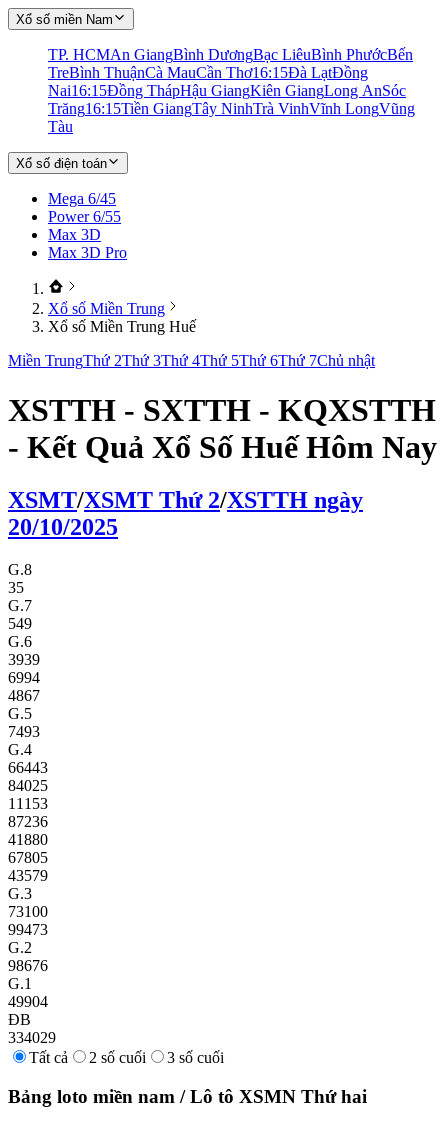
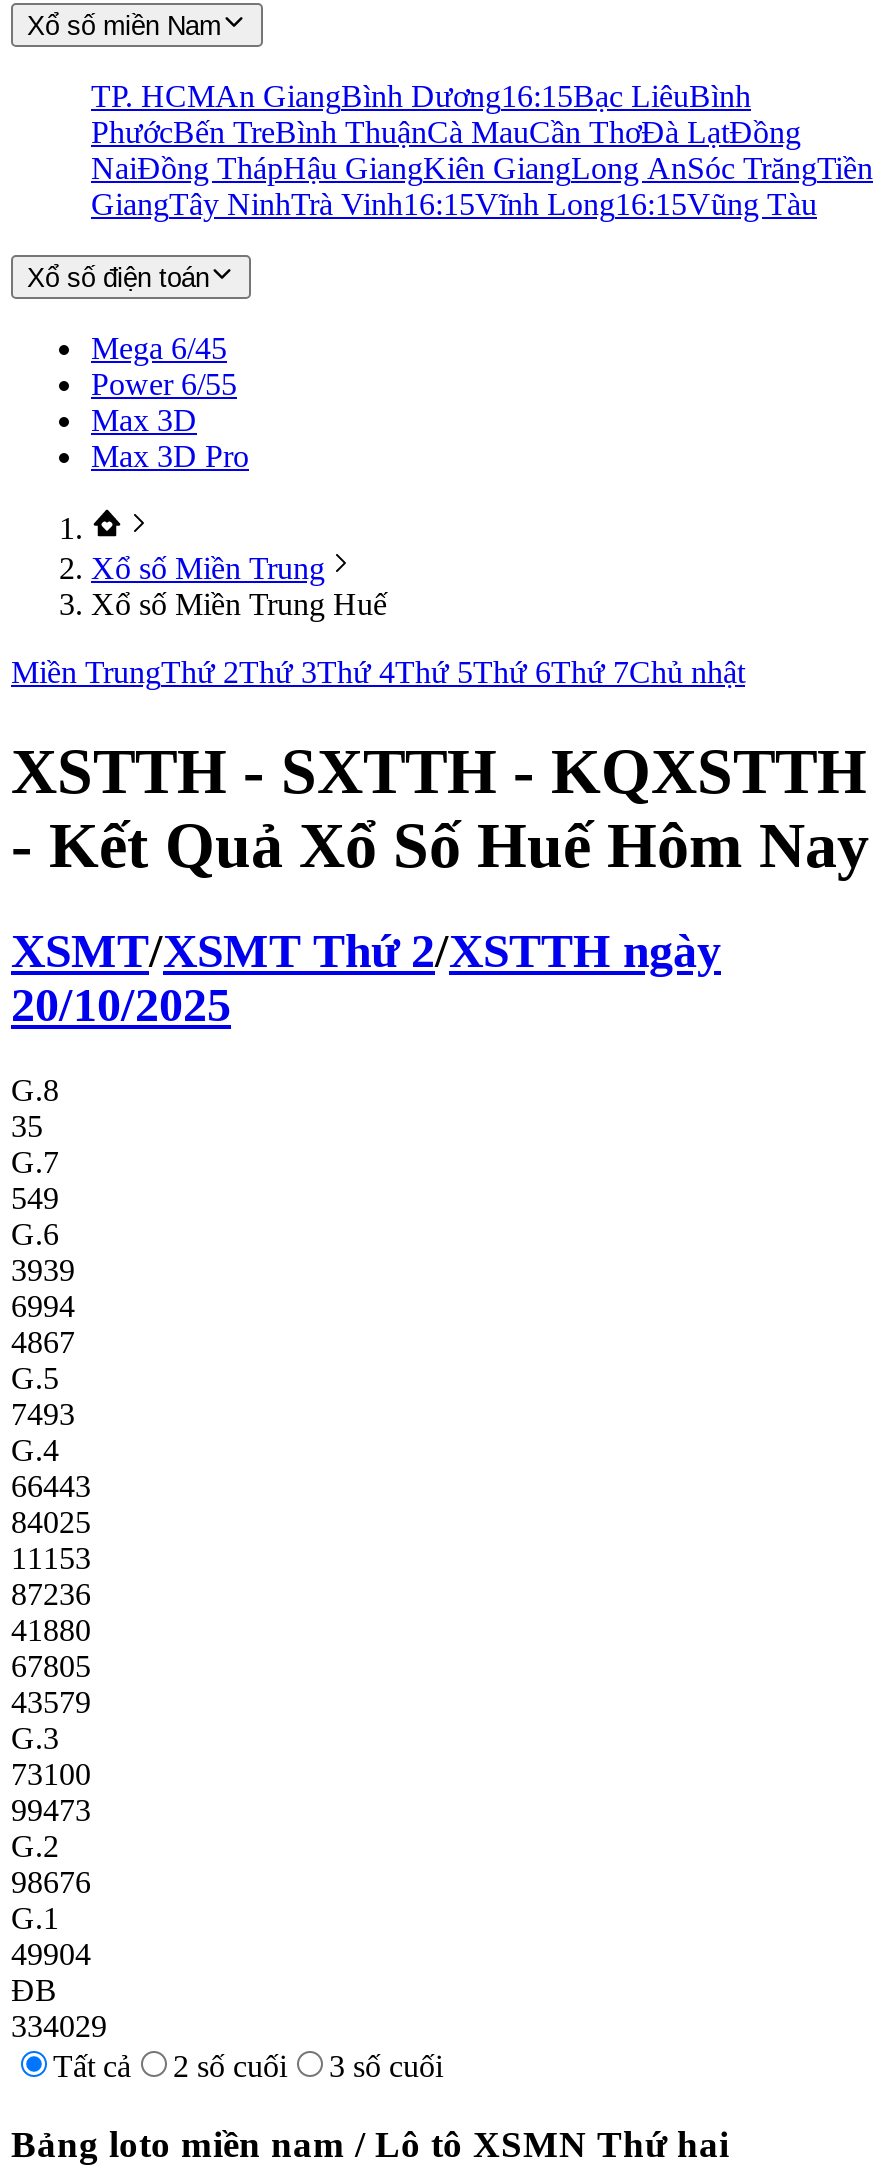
[48,46,415,135] TP. HCMAn GiangBình DươngBạc LiêuBình PhướcBến | TreBình ThuậnCà MauCần Thơ16:15Đà LạtĐồng | Nai 16:15Đồng ThápHậu GiangKiên GiangLong AnSóc | Trăng 16:15Tiền GiangTây NinhTrà VinhVĩnh LongVũng | Tàu -> [91,79,873,221] TP. HCMAn GiangBình Dương16:15Bạc LiêuBình | PhướcBến TreBình ThuậnCà MauCần ThơĐà LạtĐồng | NaiĐồng ThápHậu GiangKiên GiangLong AnSóc TrăngTiền | GiangTây NinhTrà Vinh16:15Vĩnh Long16:15Vũng Tàu

